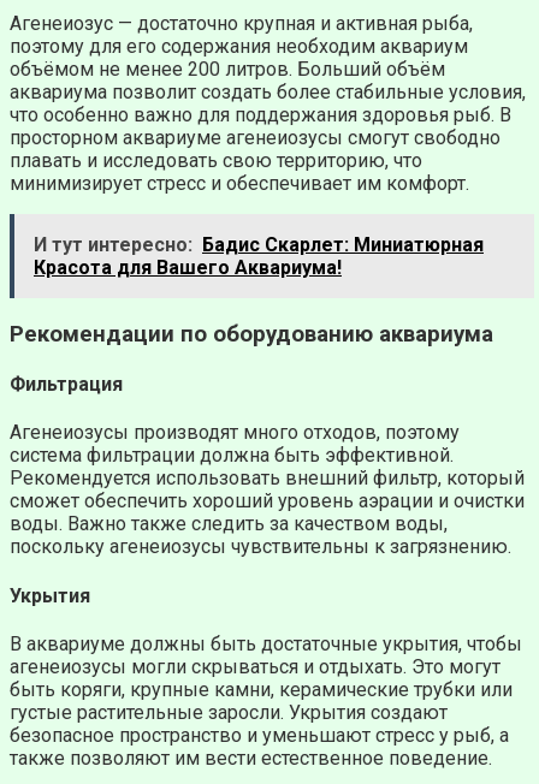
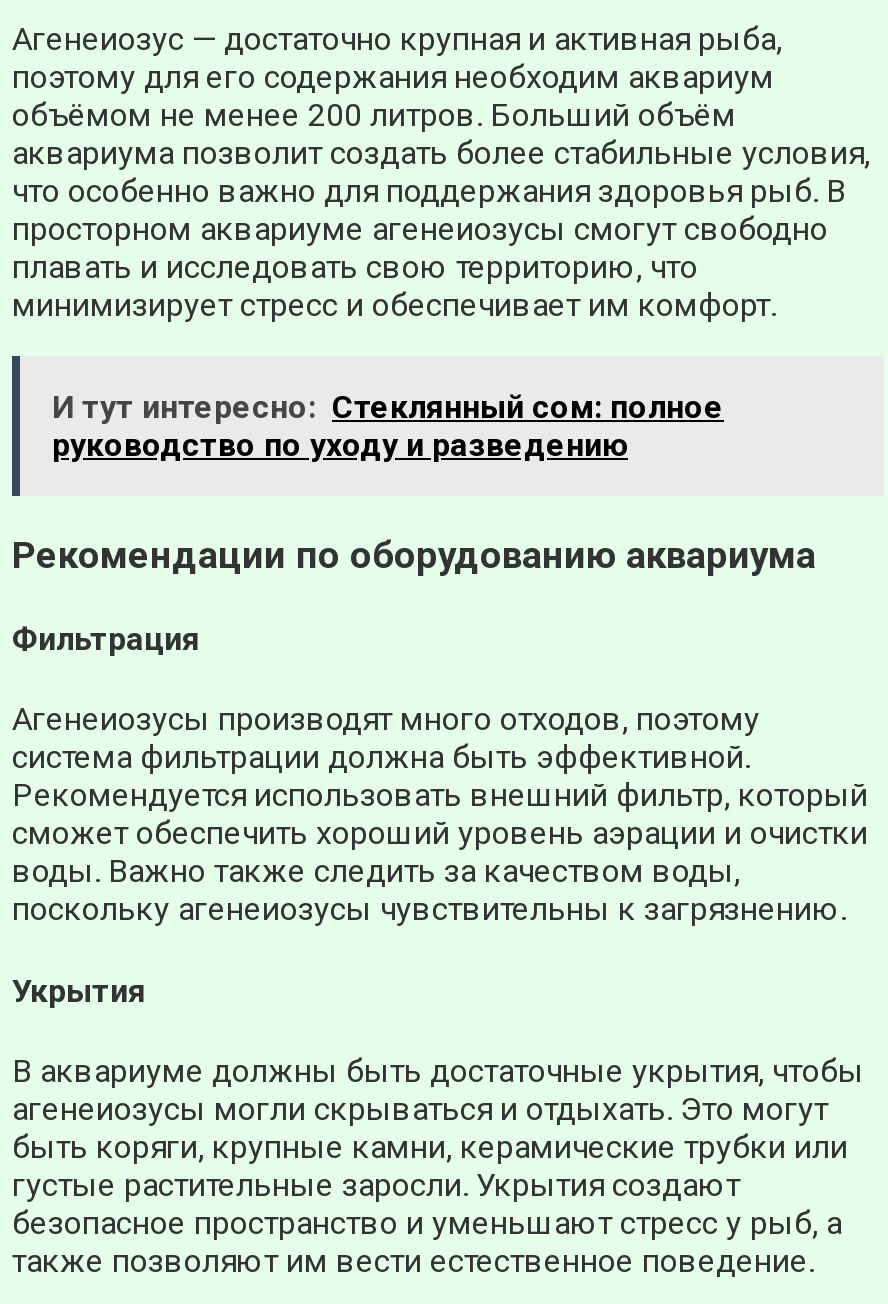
[34,233,484,279] И тут интересно: Бадис Скарлет: Миниатюрная | Красота для Вашего Аквариума! -> [52,388,724,464] И тут интересно: Стеклянный сом: полное | руководство по уходу и разведению

